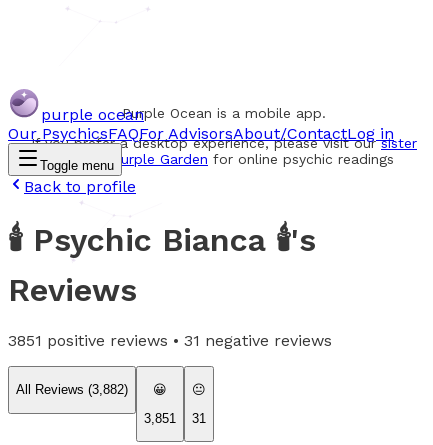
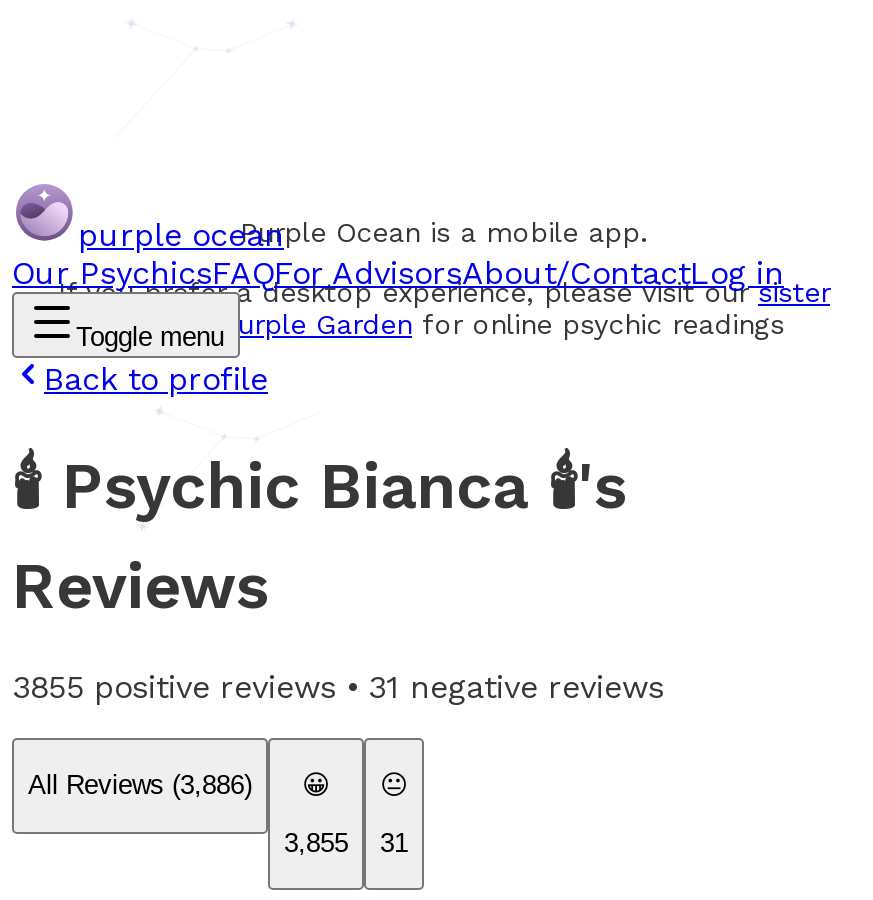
[8,331,332,350] 3851 positive reviews • 31 negative reviews -> [12,668,664,706] 3855 positive reviews • 31 negative reviews
[16,382,128,397] All Reviews (3,882) -> [28,770,252,800] All Reviews (3,886)
[144,410,206,425] 3,851 31 -> [284,827,408,857] 3,855 31

